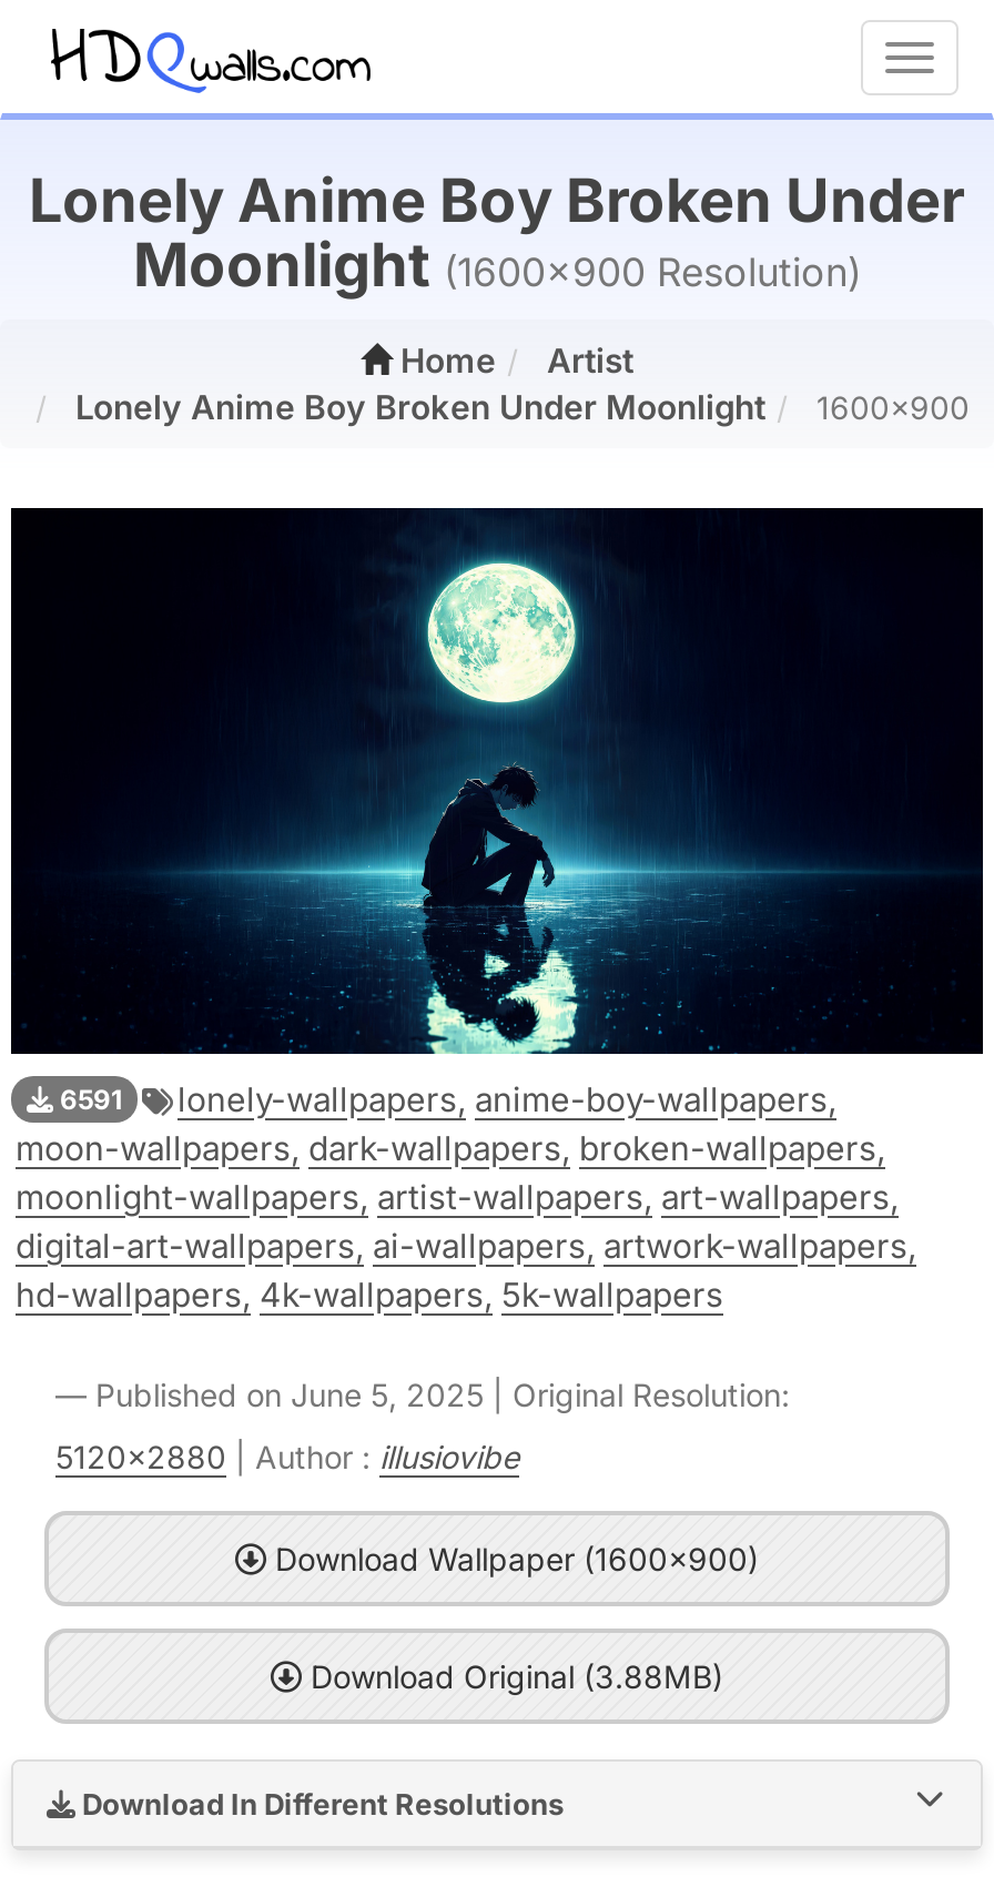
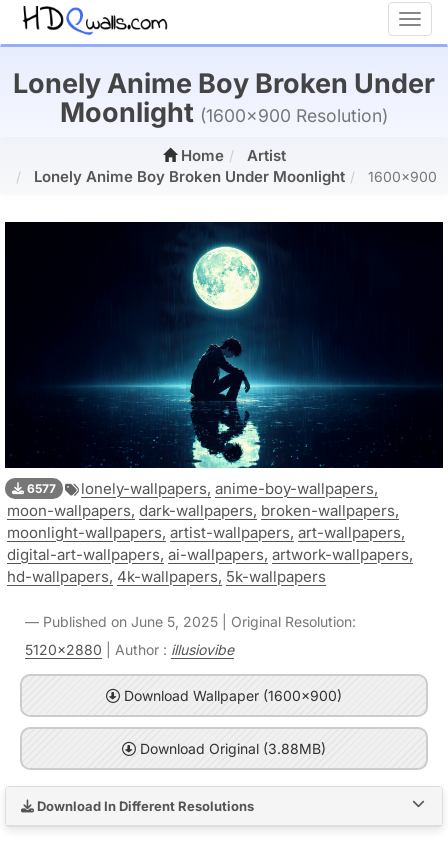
[53,1079,836,1121] 6591 lonely-wallpapers, anime-boy-wallpapers, -> [24,479,378,498] 6577 lonely-wallpapers, anime-boy-wallpapers,

